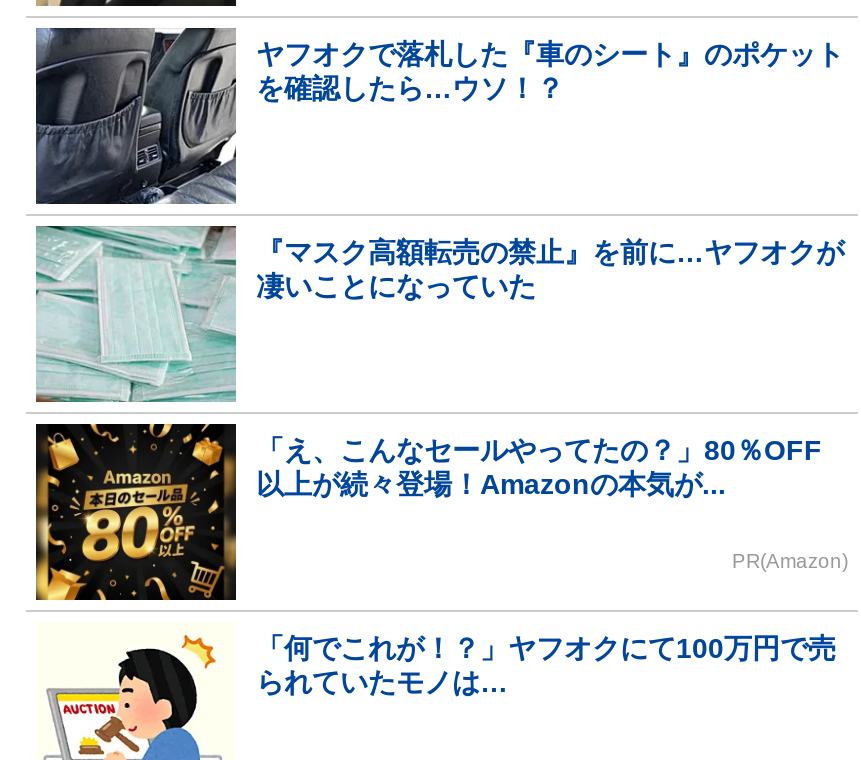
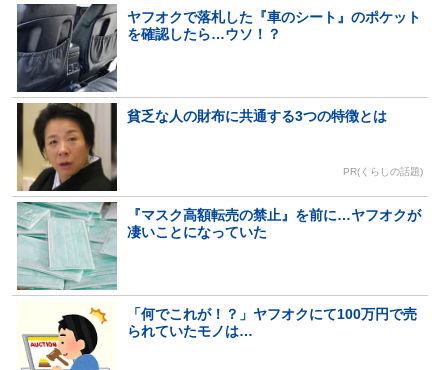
none -> [17,103,387,192] [image] | 貧乏な人の財布に共通する3つの特徴とは
none -> [343,166,423,177] PR(くらしの話題)
moved [32,222,844,406] -> [15,200,421,292]: [image] | 『マスク高額転売の禁止』を前に…ヤフオクが | 凄いことになっていた
[34,422,848,602] [image] | 「え、こんなセールやってたの？」80％OFF | 以上が続々登場！Amazonの本気が... | PR(Amazon) -> none

